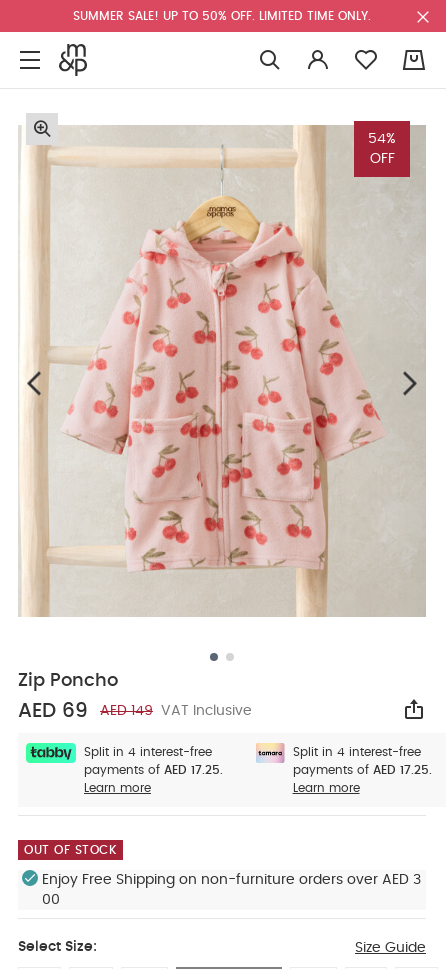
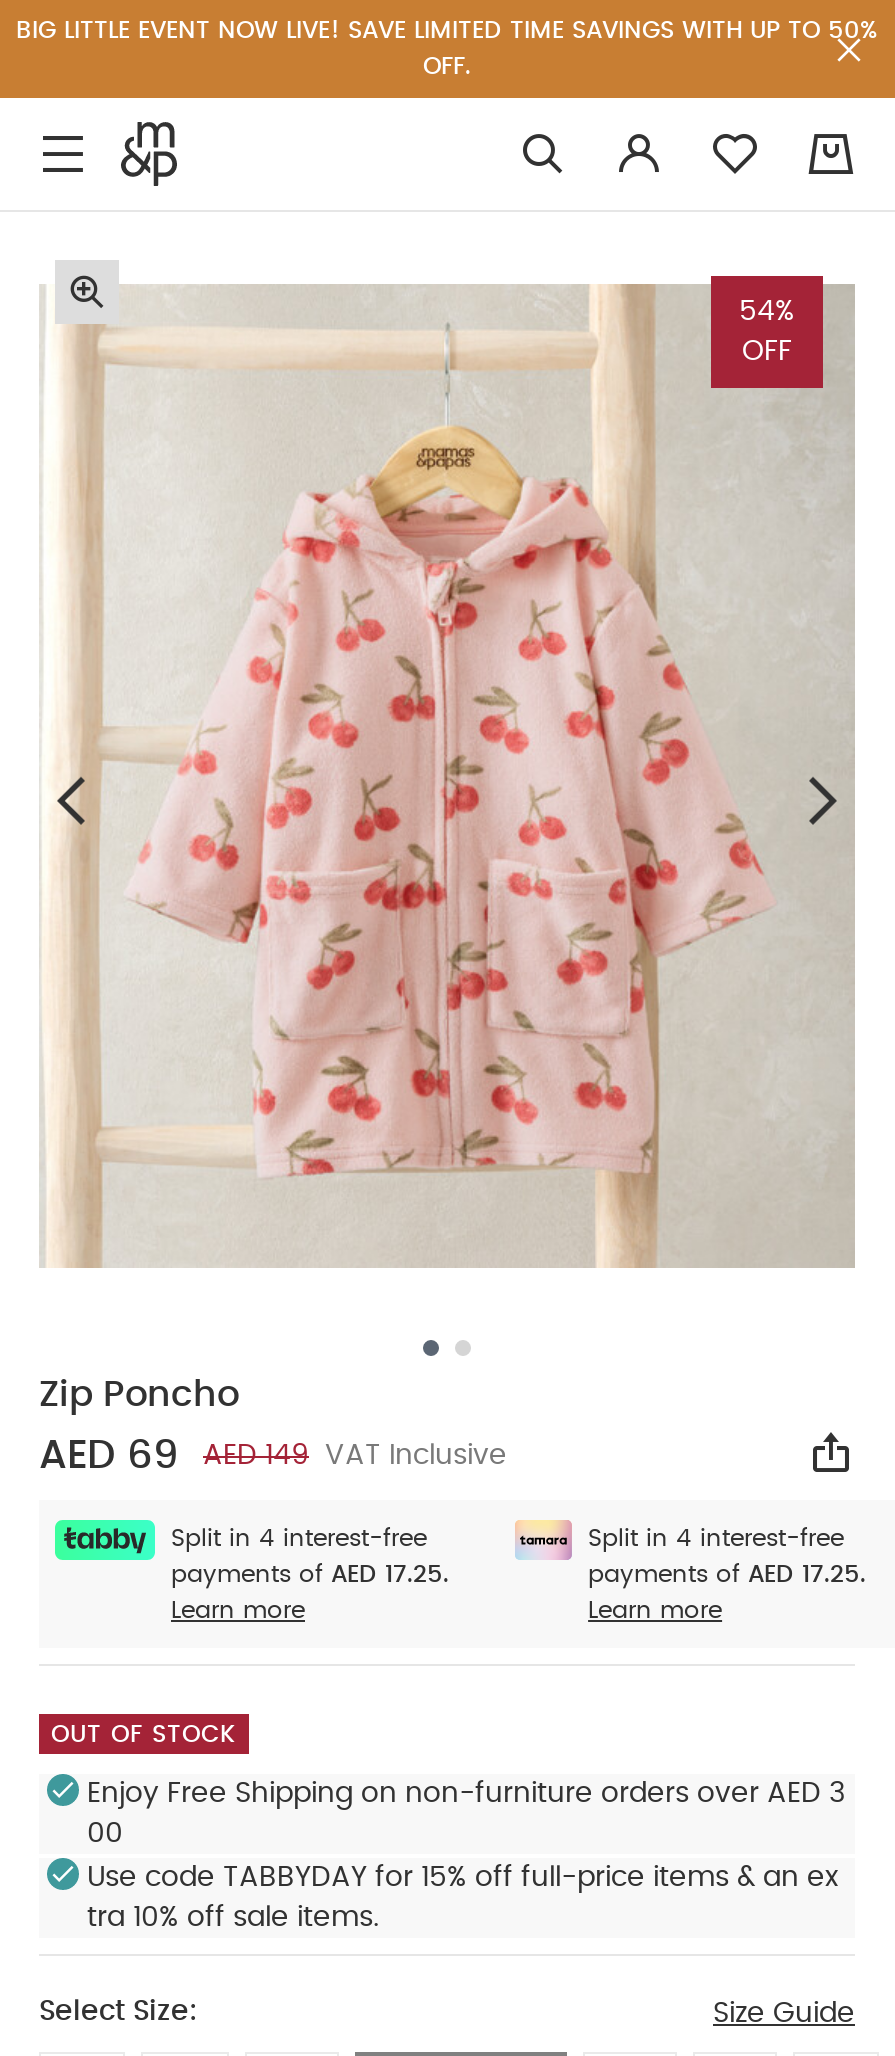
[73,10,371,22] SUMMER SALE! UP TO 50% OFF. LIMITED TIME ONLY. -> [16,18,878,78] BIG LITTLE EVENT NOW LIVE! SAVE LIMITED TIME SAVINGS WITH UP TO 50% | OFF.
none -> [87,1863,839,1931] Use code TABBYDAY for 15% off full-price items & an ex | tra 10% off sale items.

